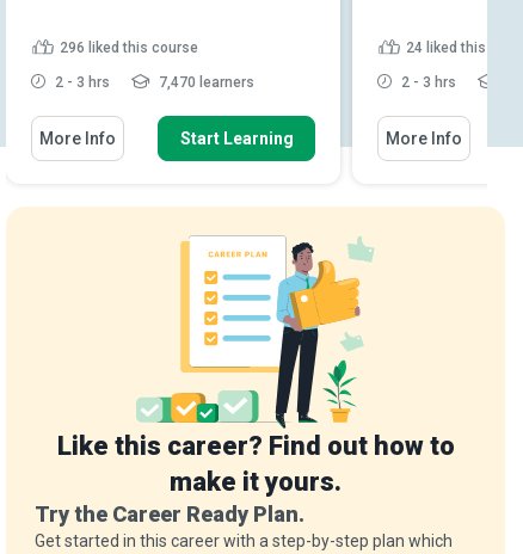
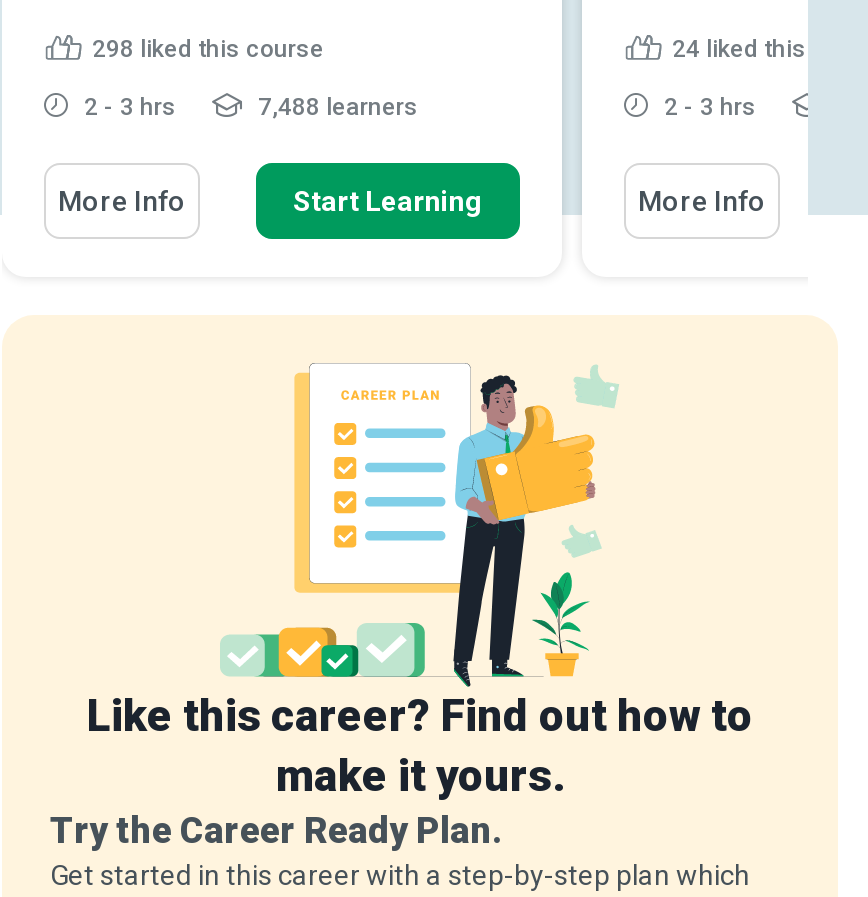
[60,39,198,56] 296 liked this course -> [92,35,324,63] 298 liked this course
[155,74,254,91] 7,470 learners -> [252,93,418,121] 7,488 learners

